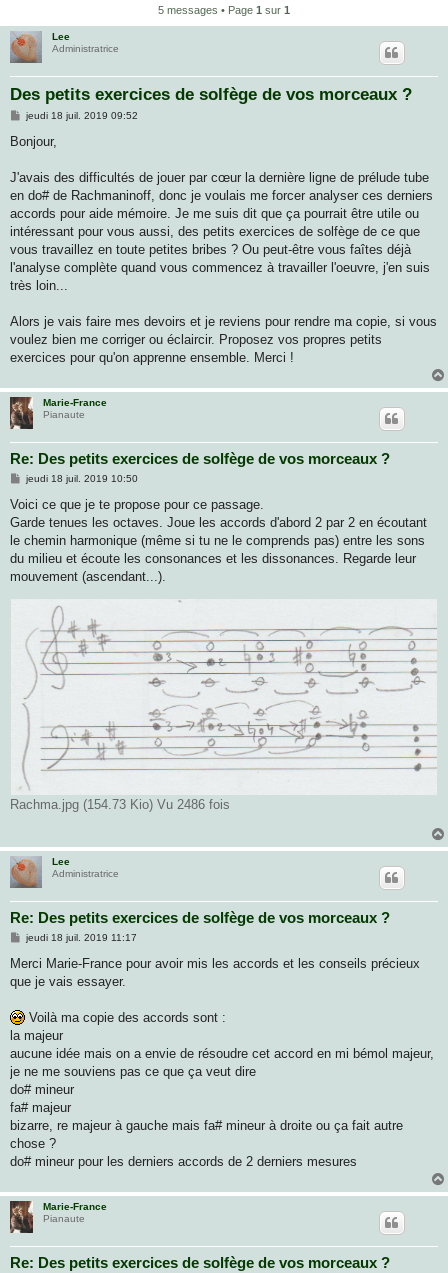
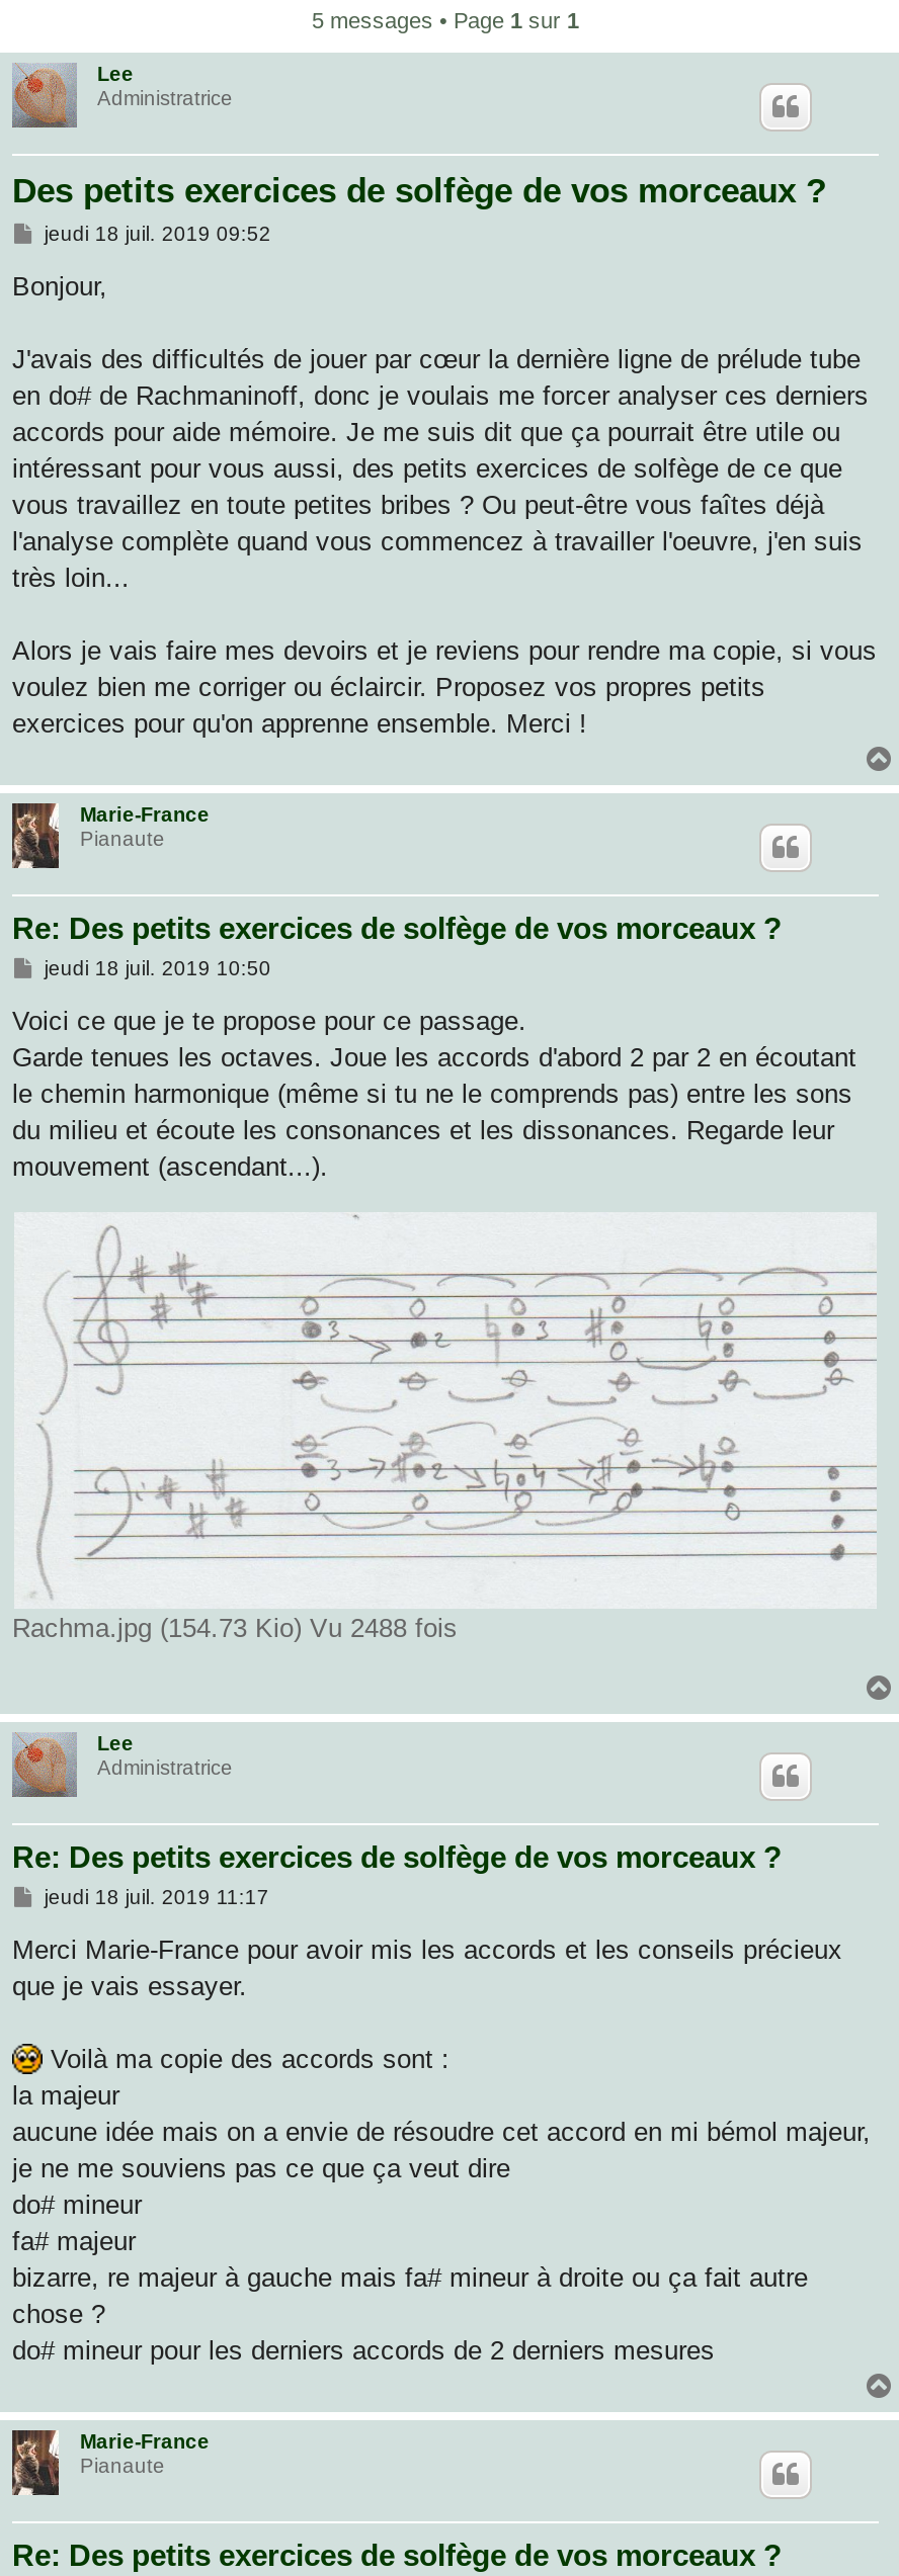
[10,797,230,812] Rachma.jpg (154.73 Kio) Vu 2486 fois -> [12,1613,458,1644] Rachma.jpg (154.73 Kio) Vu 2488 fois

